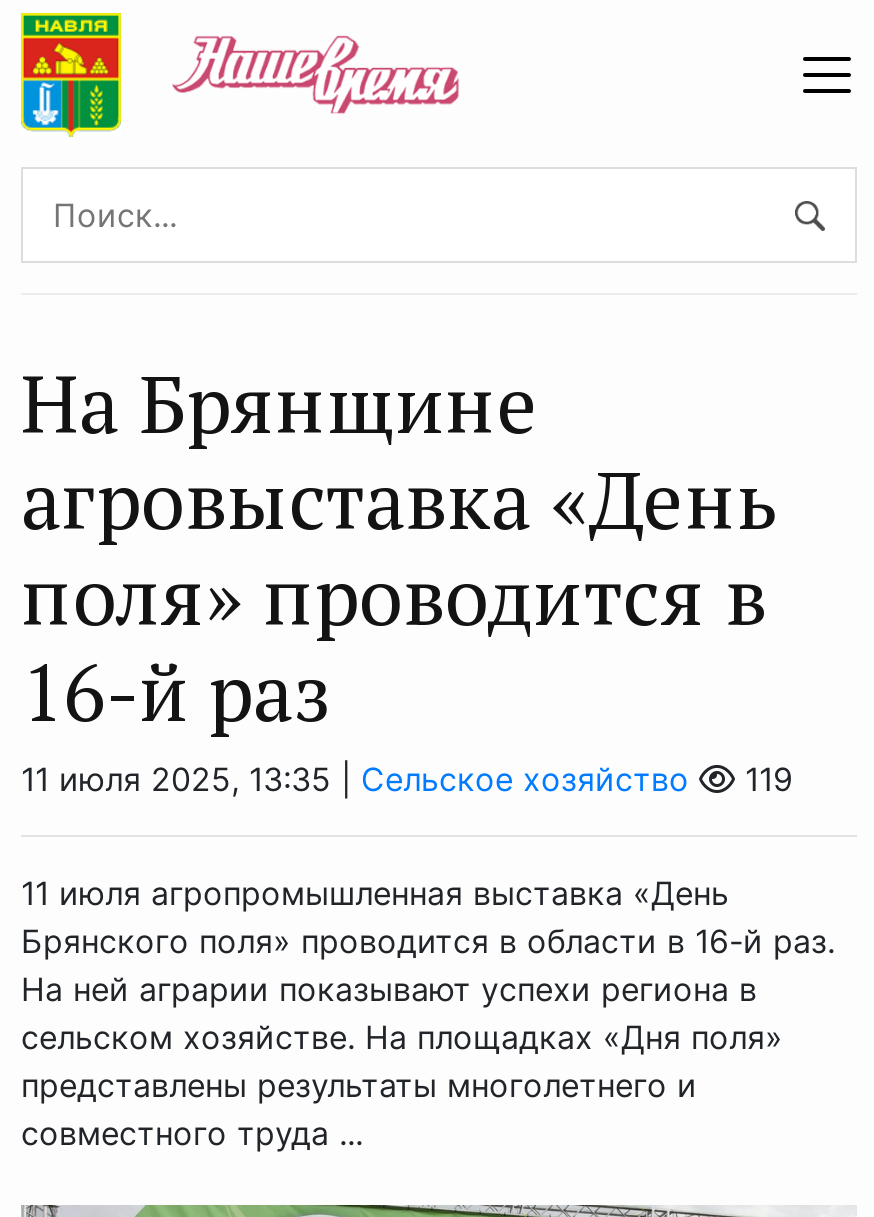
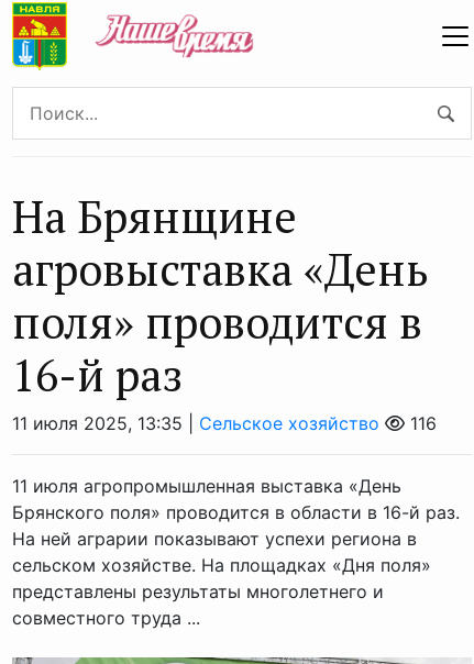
[735,759,793,799] 119 -> [405,412,437,434] 116

